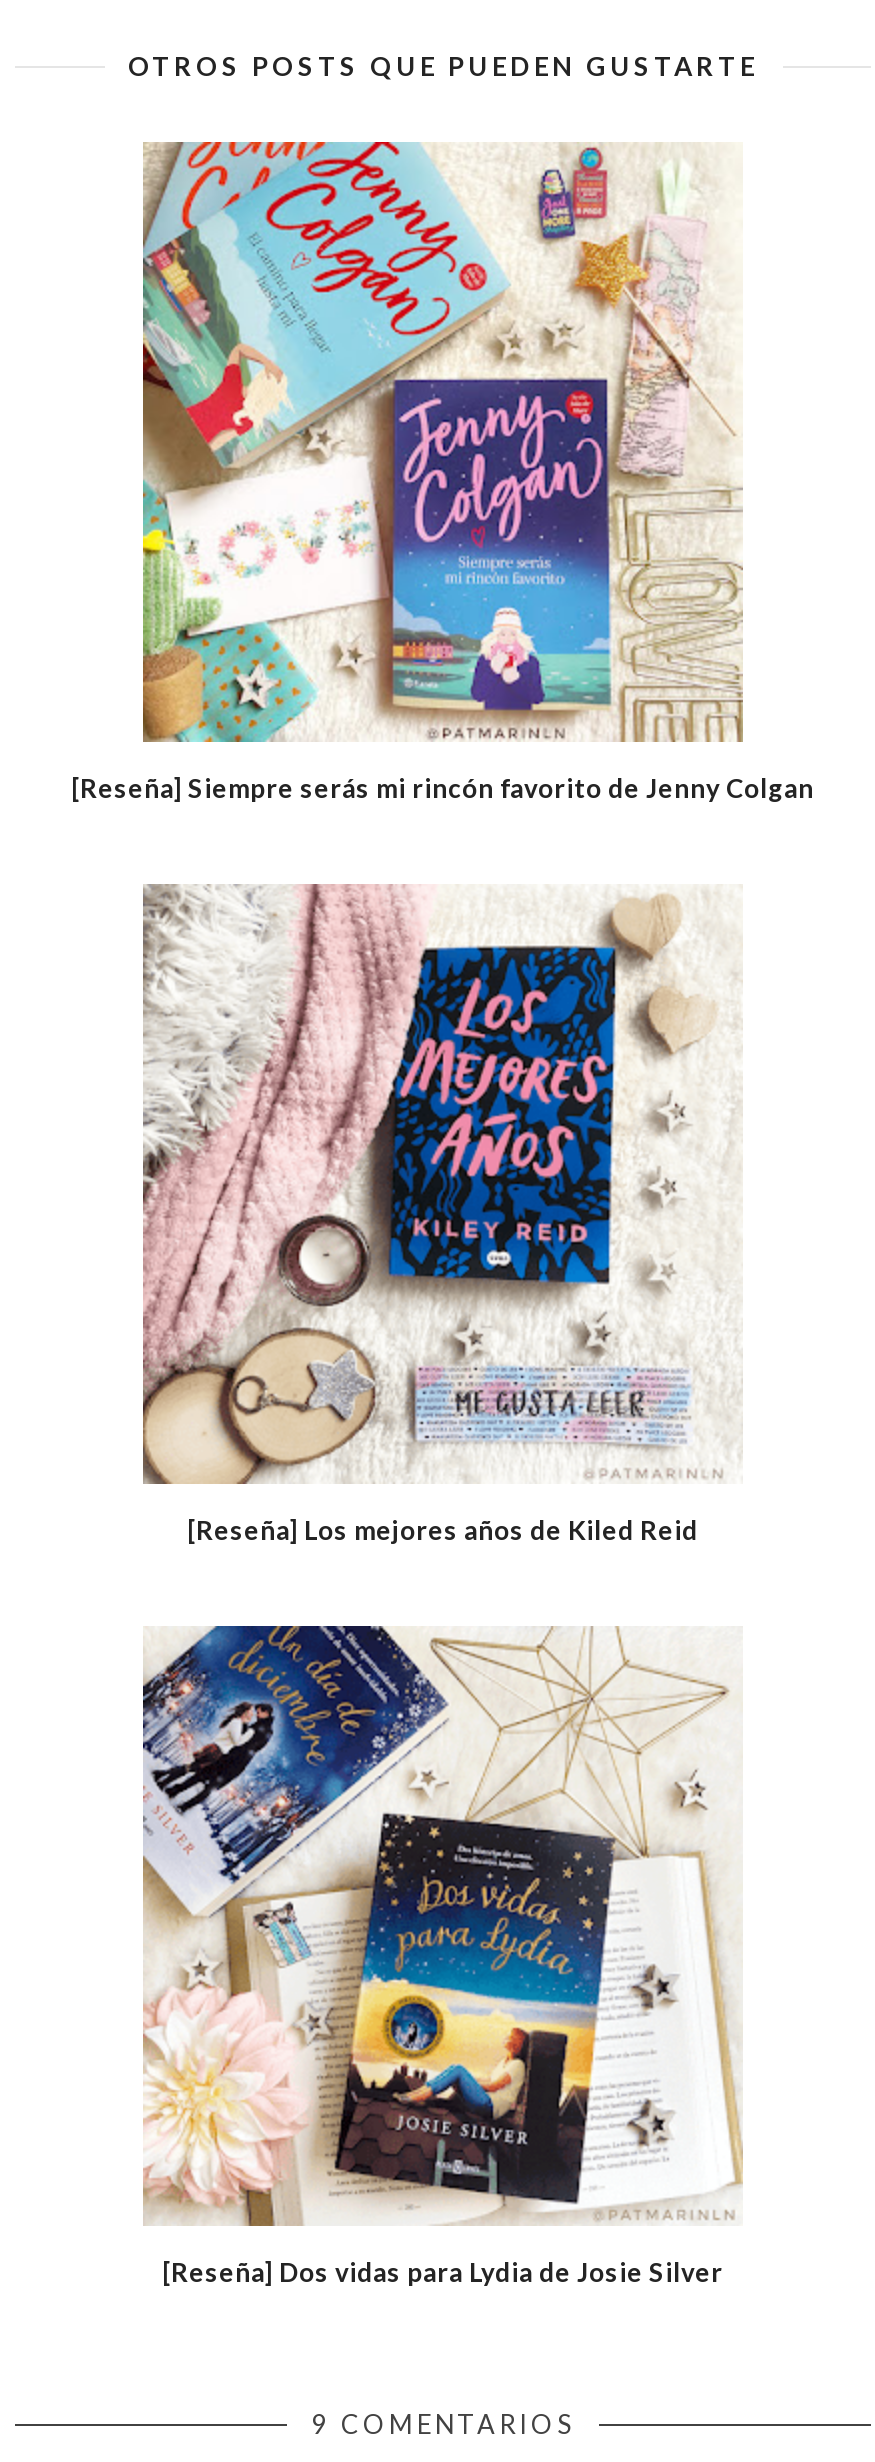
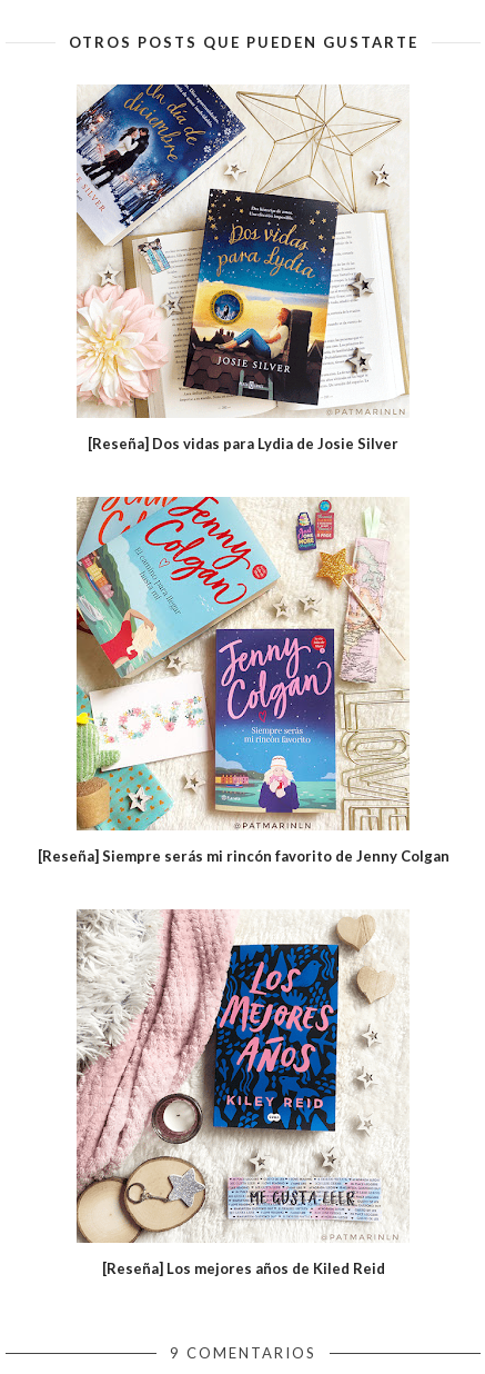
moved [72,138,814,1545] -> [37,495,449,1277]: [image] | [Reseña] Siempre serás mi rincón favorito de Jenny Colgan | [Reseña] Los mejores años de Kiled Reid
moved [141,1624,743,2287] -> [75,83,408,452]: [image] | [Reseña] Dos vidas para Lydia de Josie Silver

